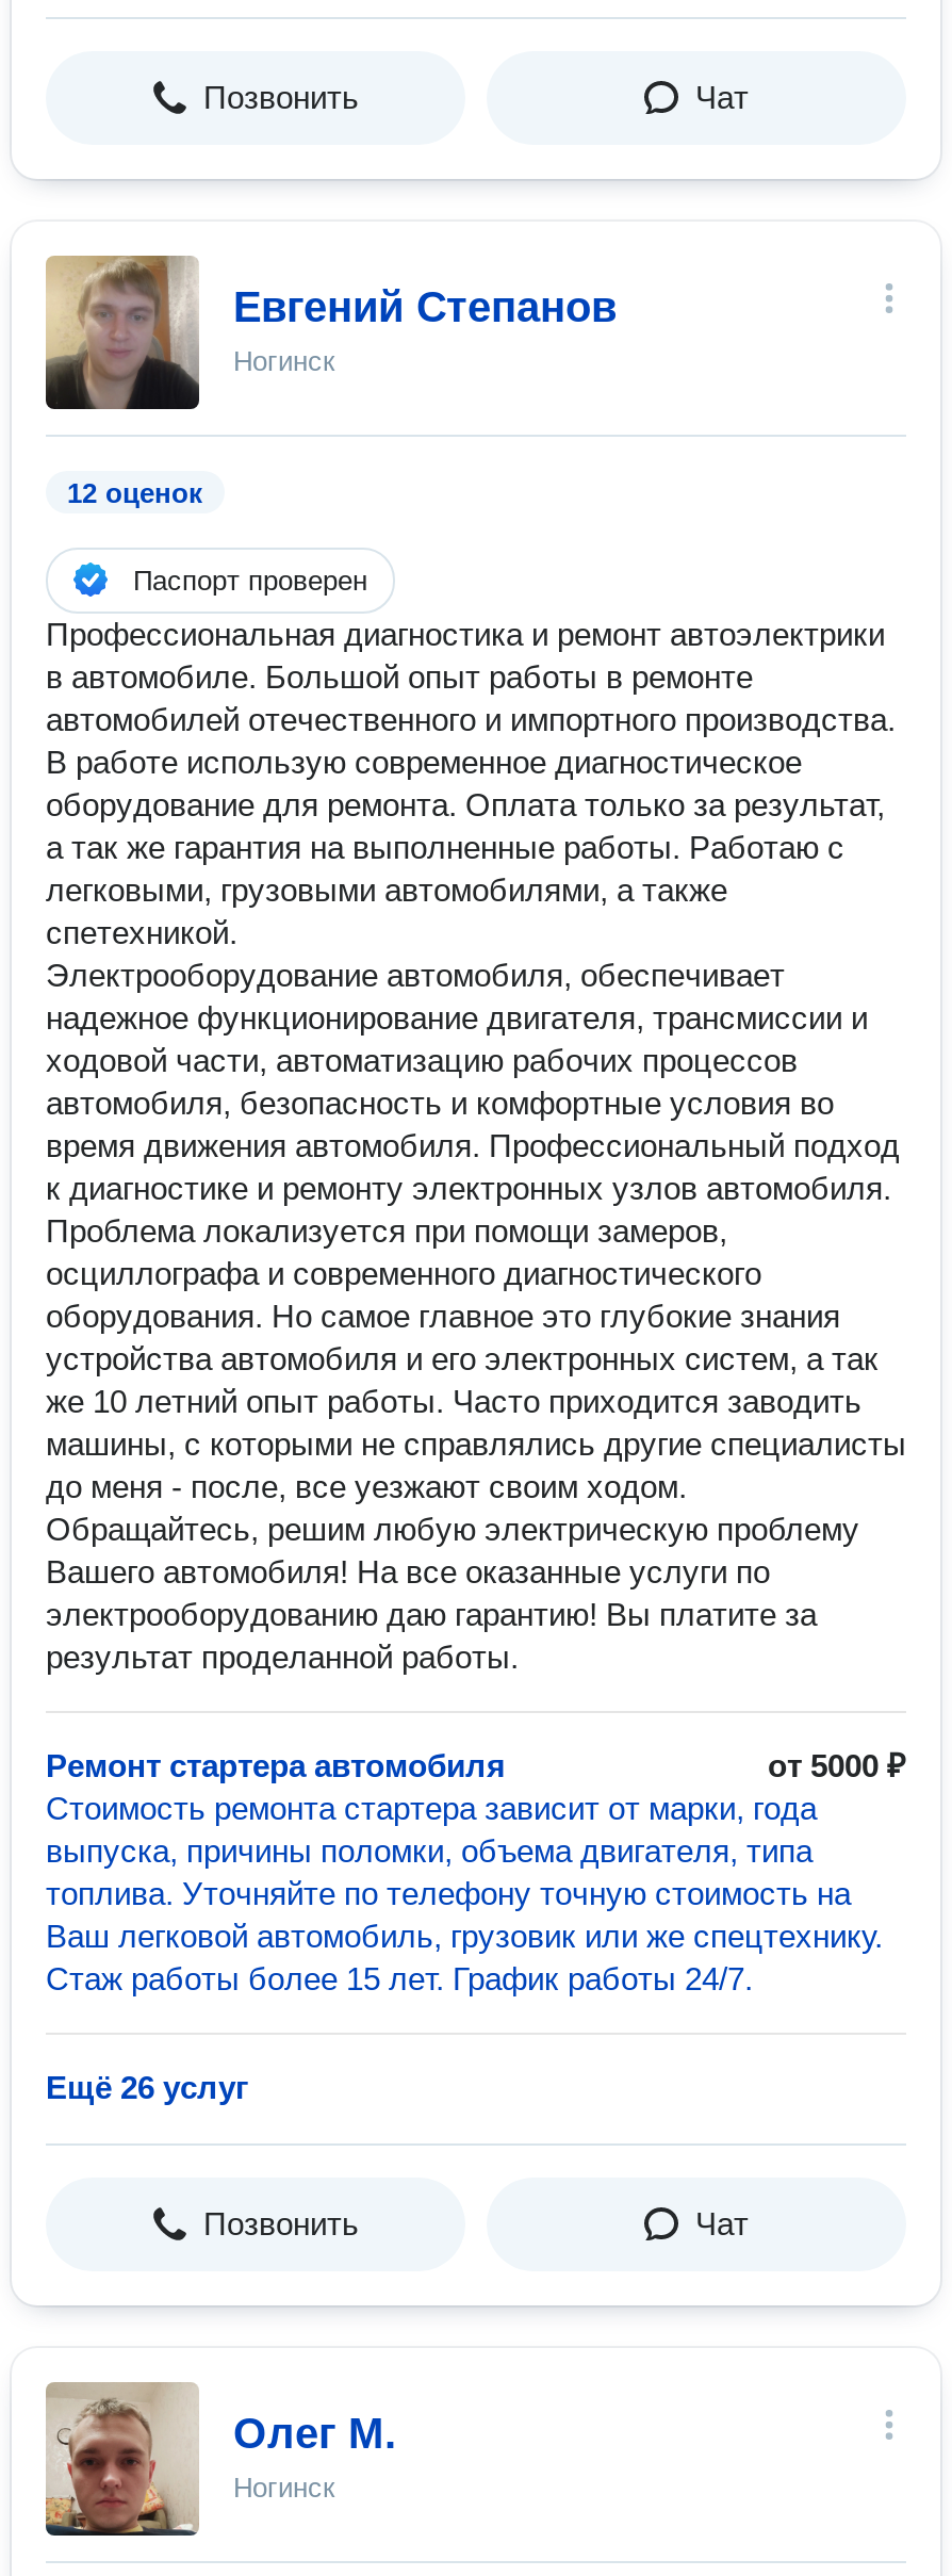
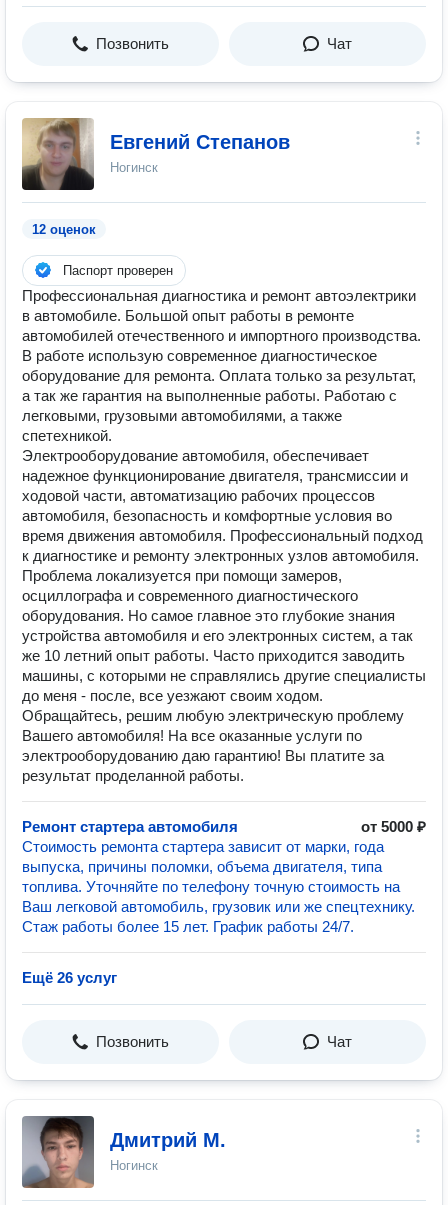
[44,2380,397,2538] [image] | Олег М. -> [22,1115,226,1189] [image] | Дмитрий М.

